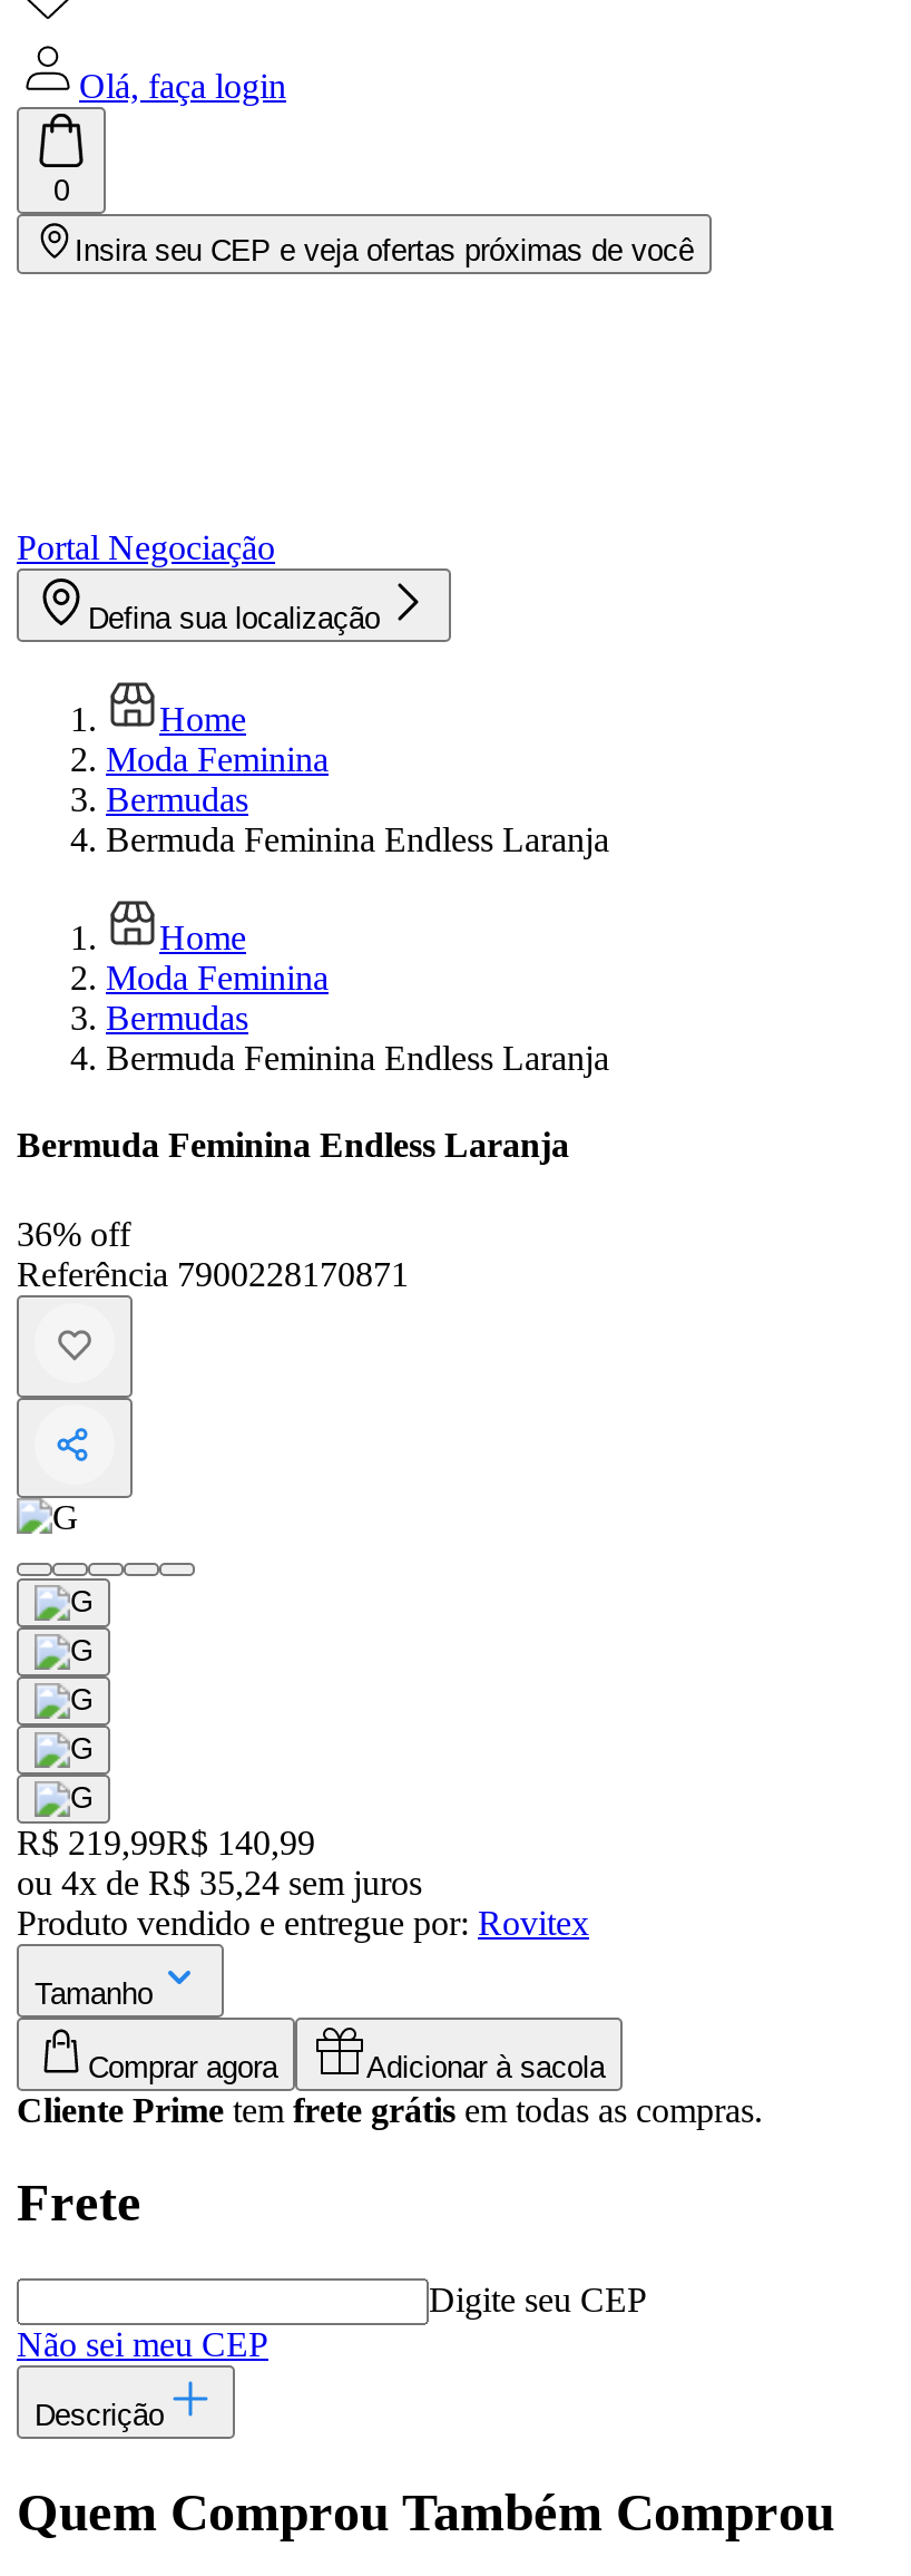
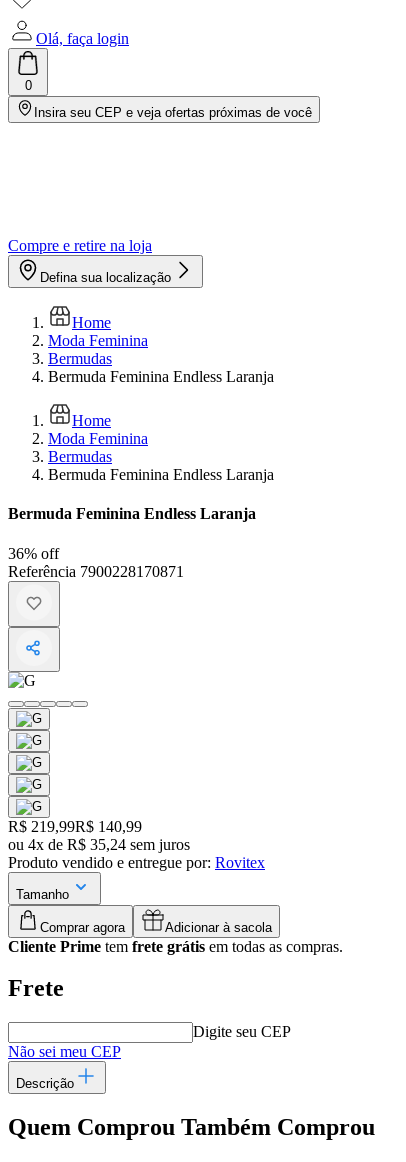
[17,528,275,566] Portal Negociação -> [8,237,152,254] Compre e retire na loja

